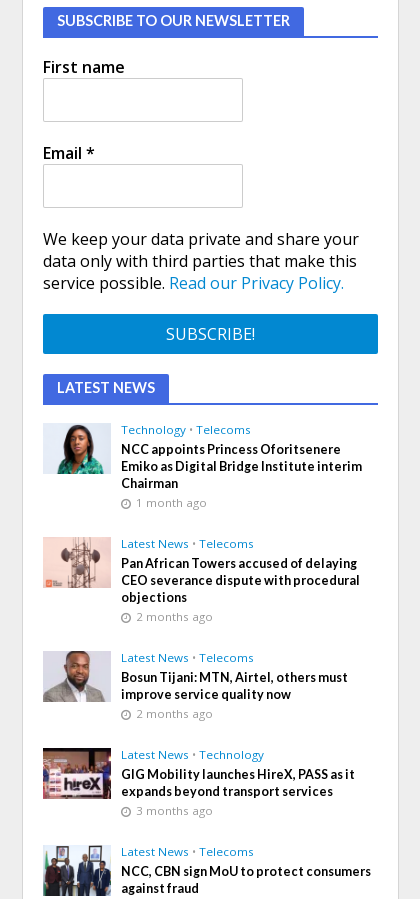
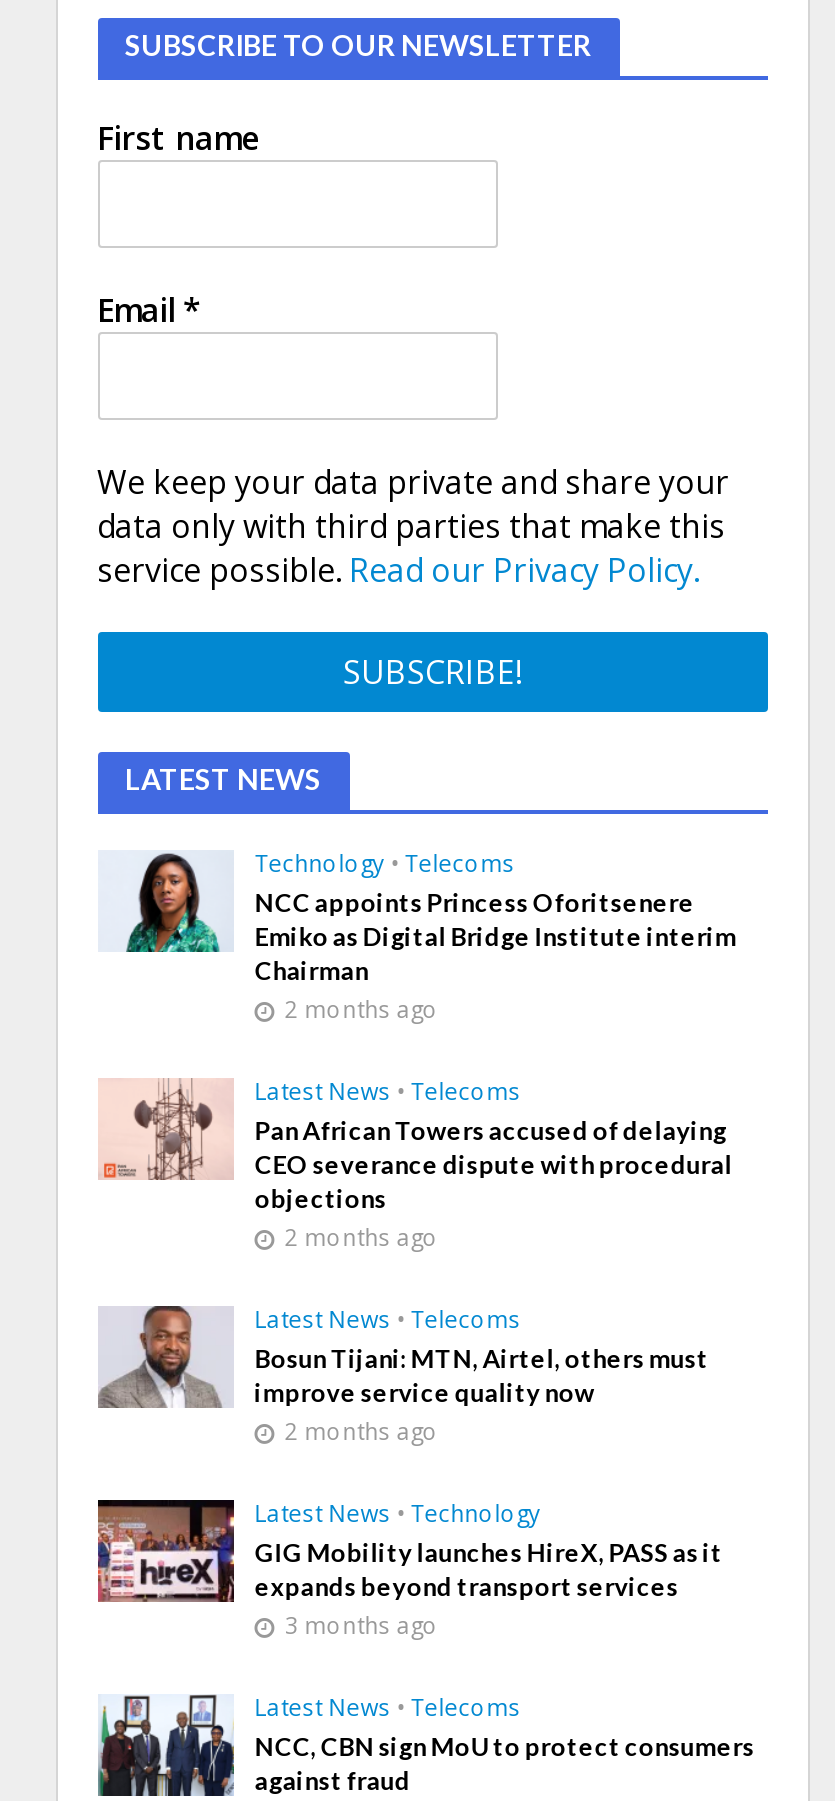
[136,495,207,510] 1 month ago -> [284,994,438,1024] 2 months ago

